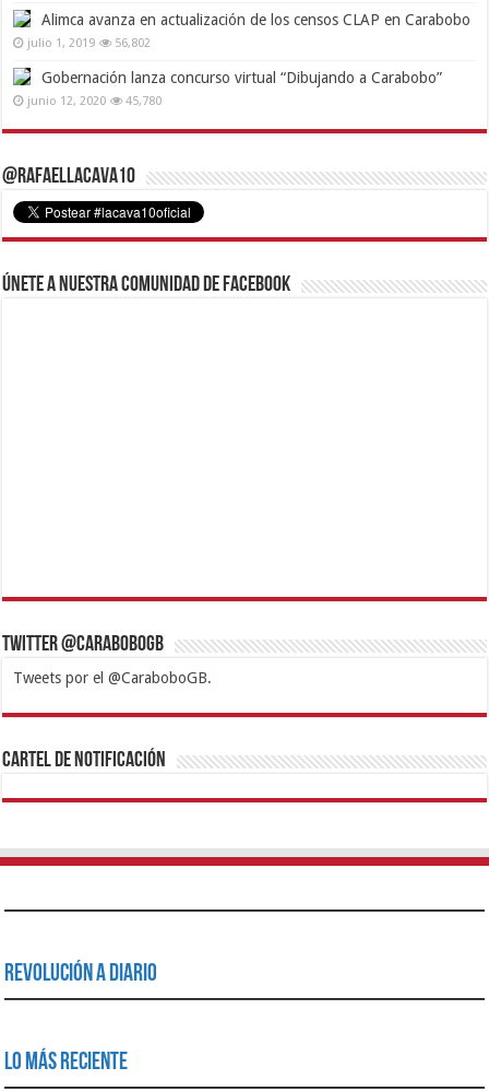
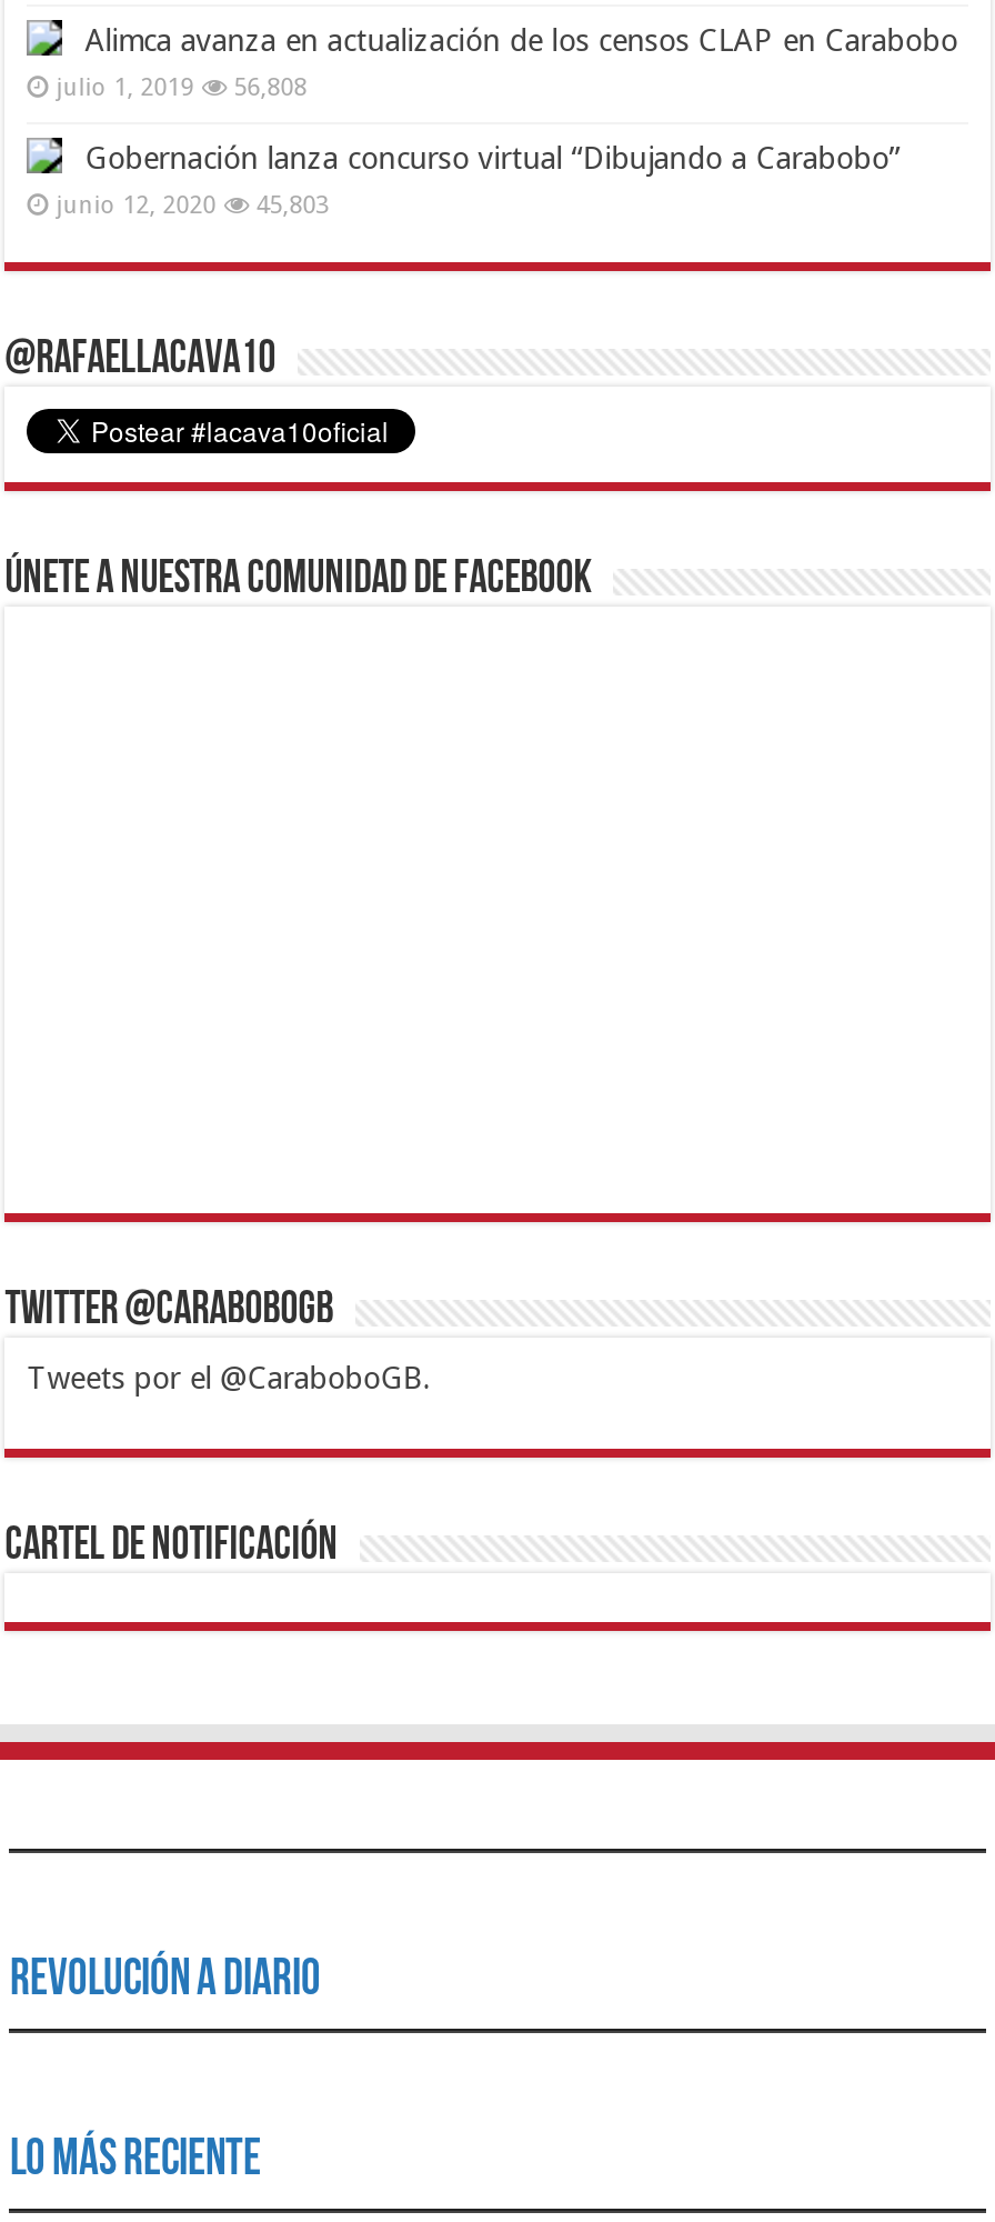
[28,36,151,51] julio 1, 2019 56,802 -> [56,74,307,103] julio 1, 2019 56,808
[28,94,162,109] junio 12, 2020 45,780 -> [56,192,329,221] junio 12, 2020 45,803

